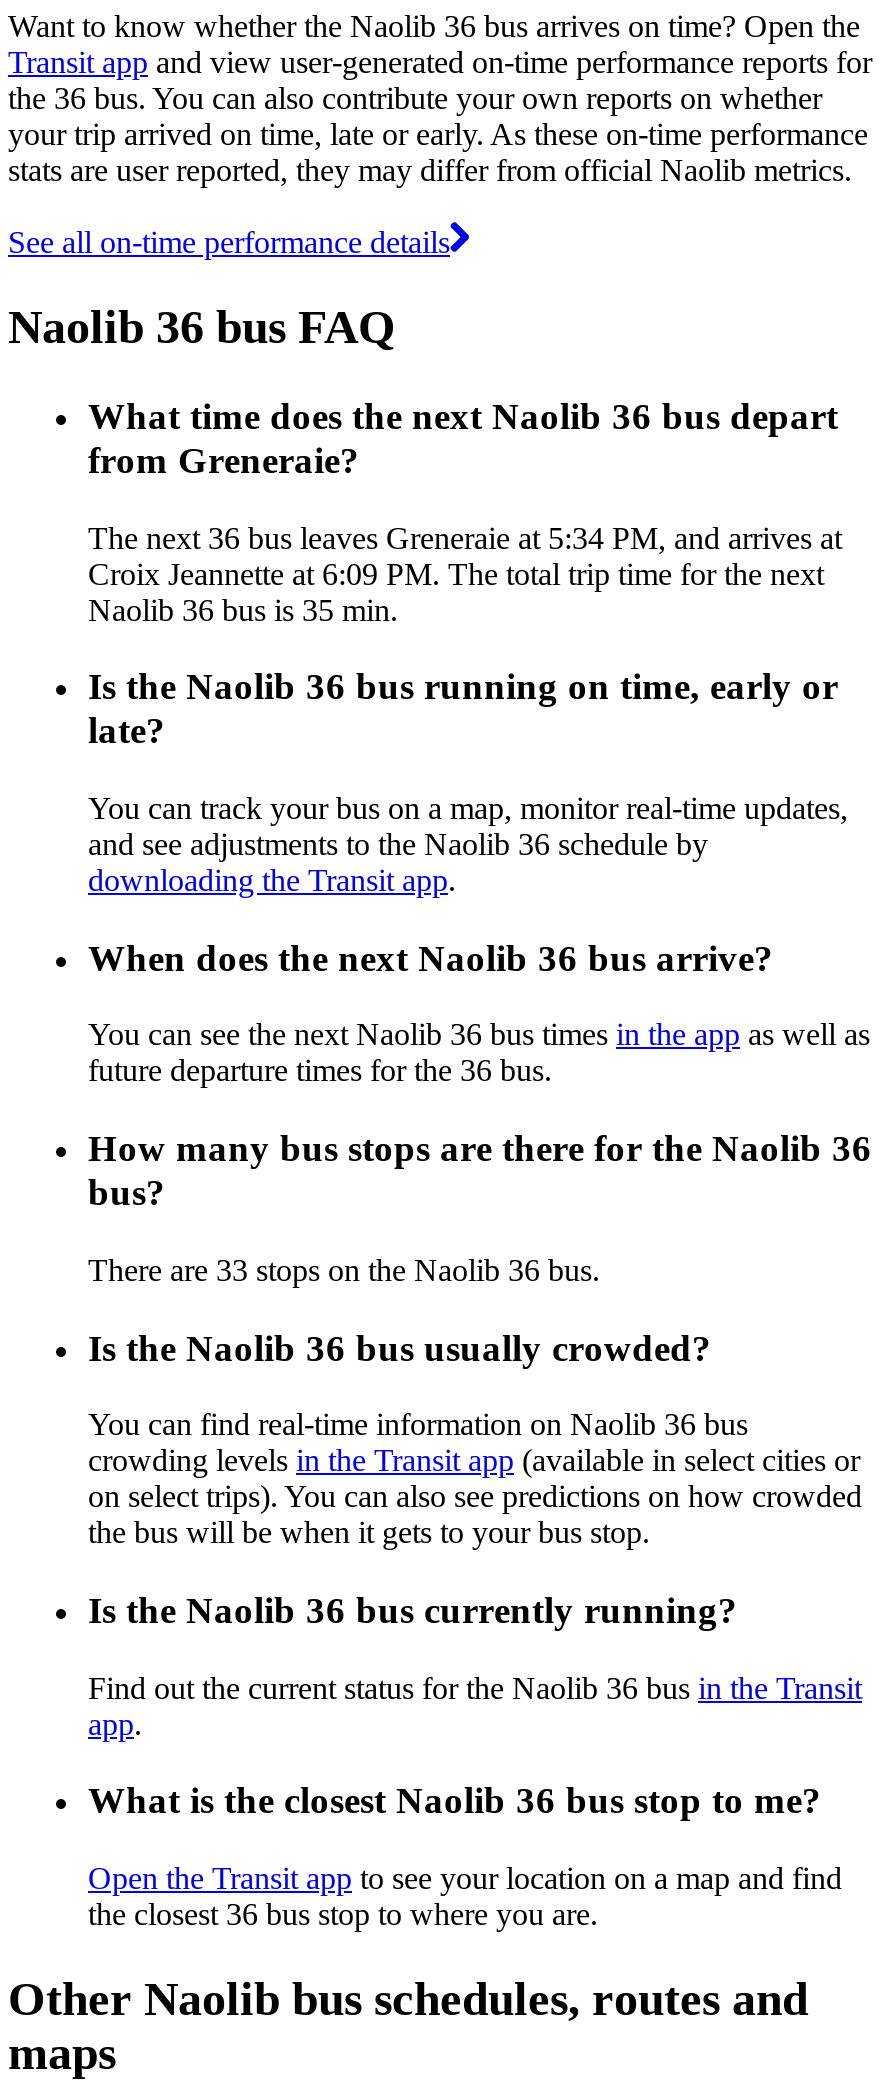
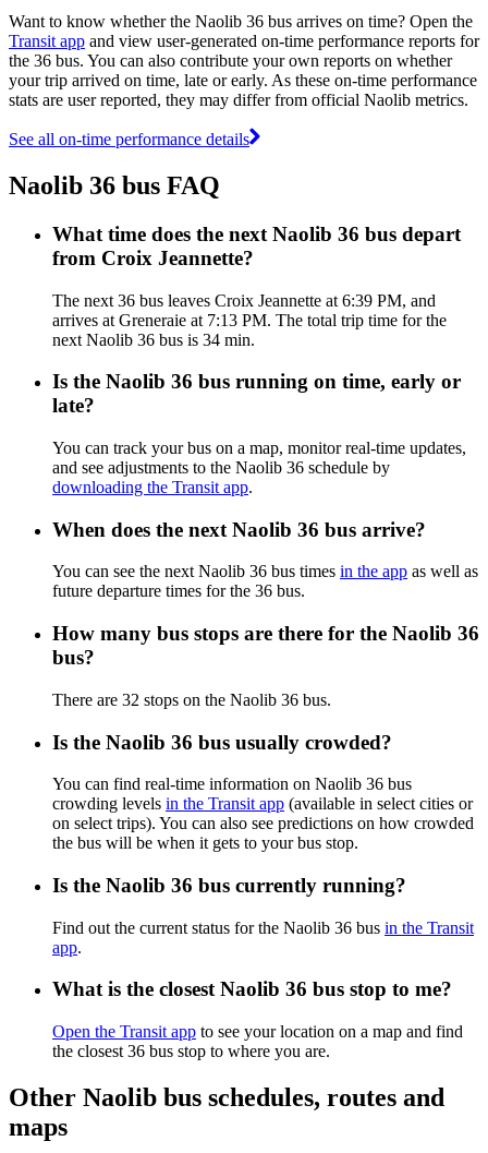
[88,439,360,481] from Greneraie? -> [52,246,254,269] from Croix Jeannette?
[88,520,842,626] The next 36 bus leaves Greneraie at 5:34 PM, and arrives at | Croix Jeannette at 6:09 PM. The total trip time for the next | Naolib 36 bus is 35 min. -> [52,291,447,349] The next 36 bus leaves Croix Jeannette at 6:39 PM, and | arrives at Greneraie at 7:13 PM. The total trip time for the | next Naolib 36 bus is 34 min.
[88,1253,600,1287] There are 33 stops on the Naolib 36 bus. -> [52,690,331,709] There are 32 stops on the Naolib 36 bus.

